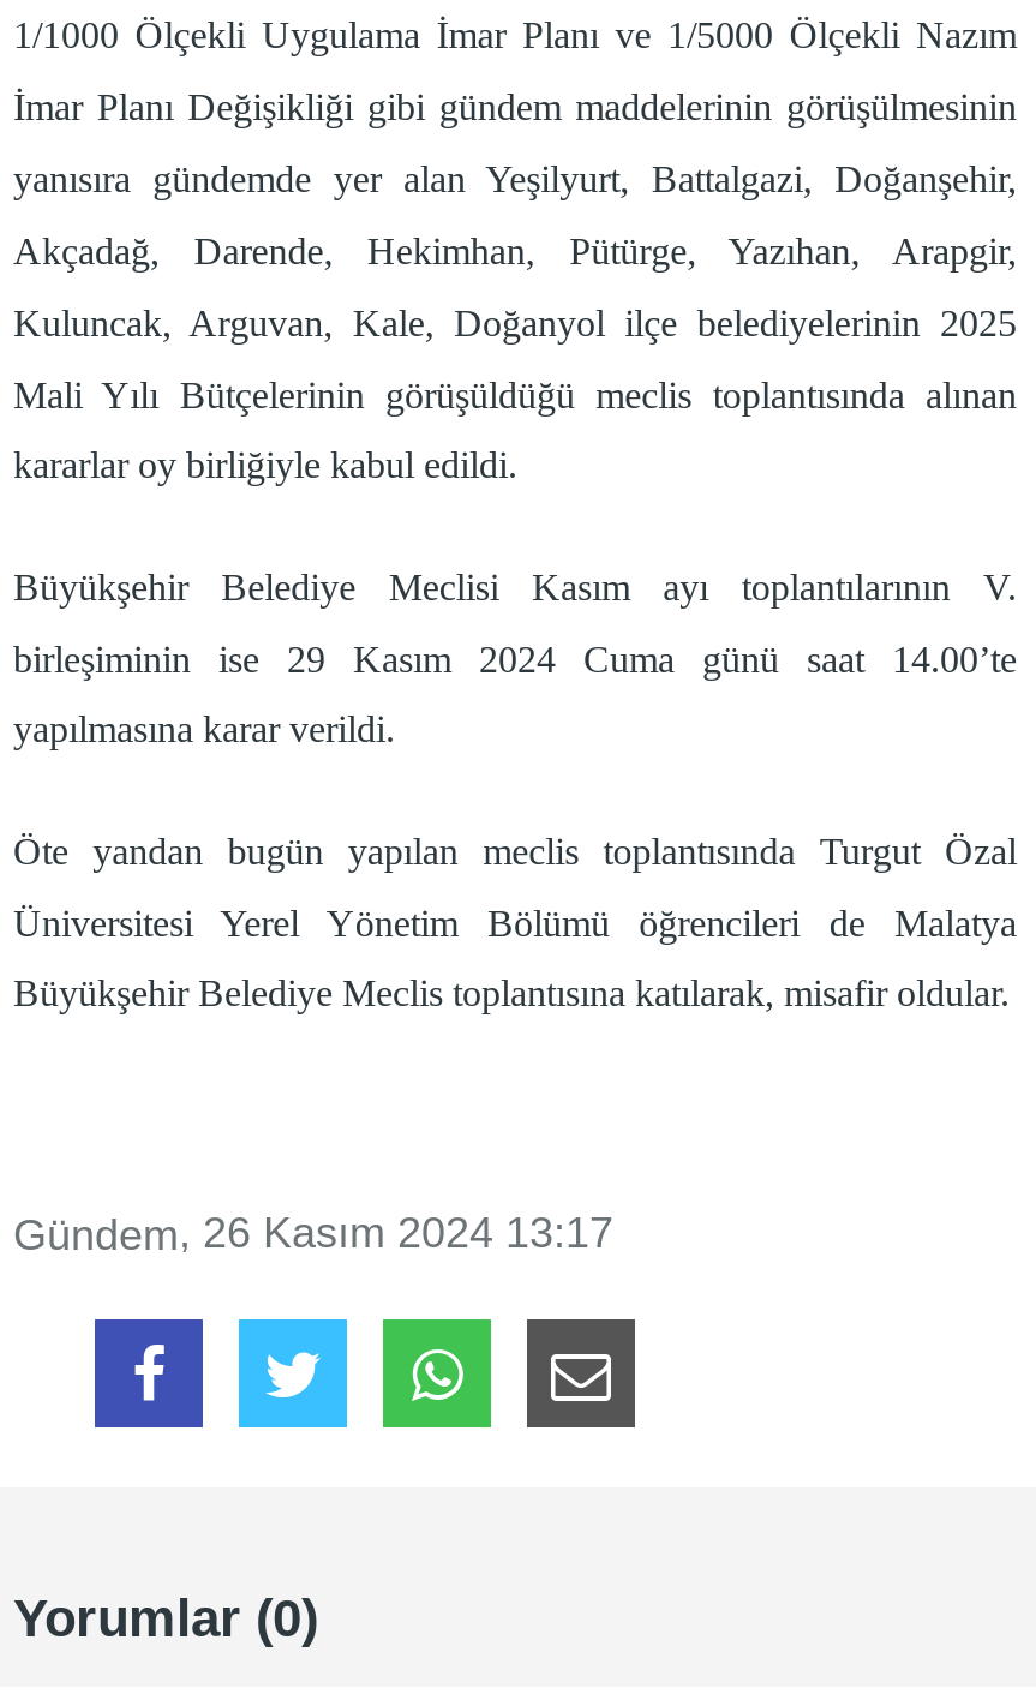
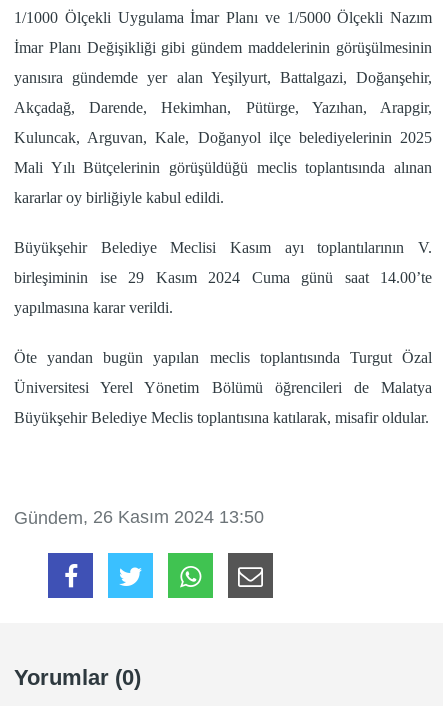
[13,1209,613,1261] Gündem, 26 Kasım 2024 13:17 -> [14,507,264,528] Gündem, 26 Kasım 2024 13:50

